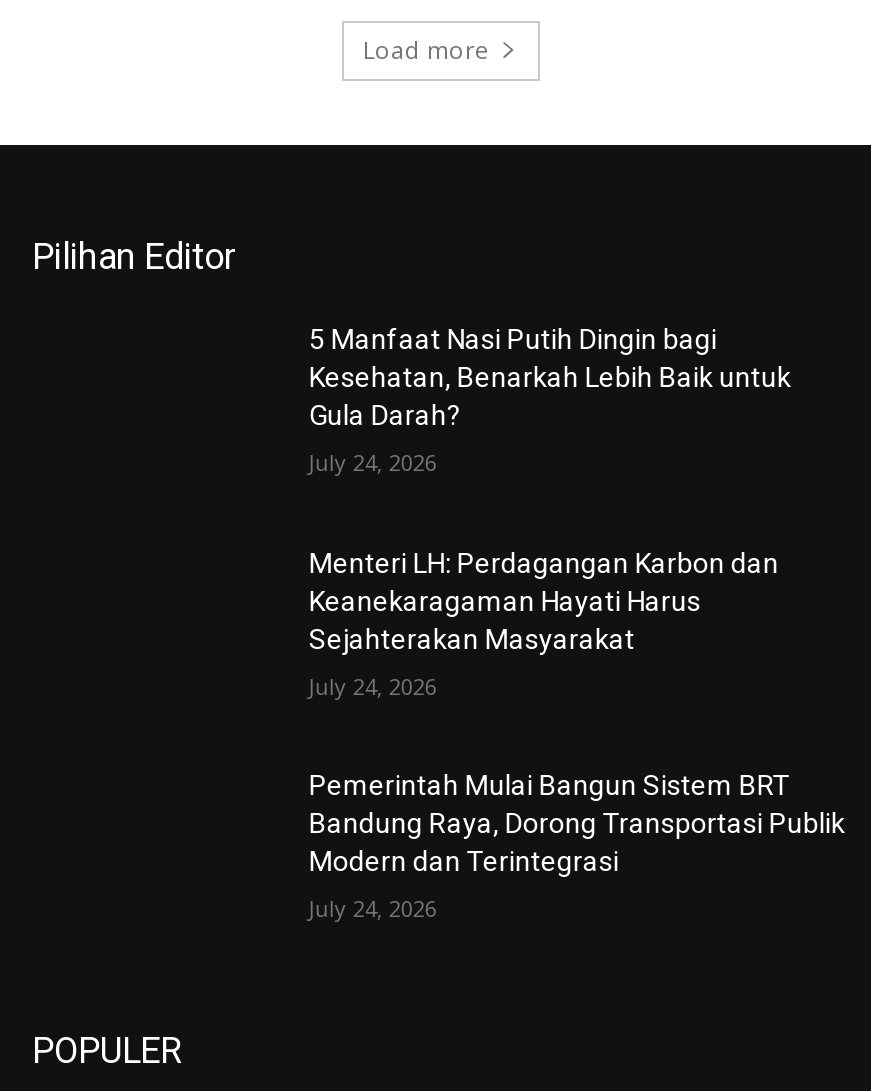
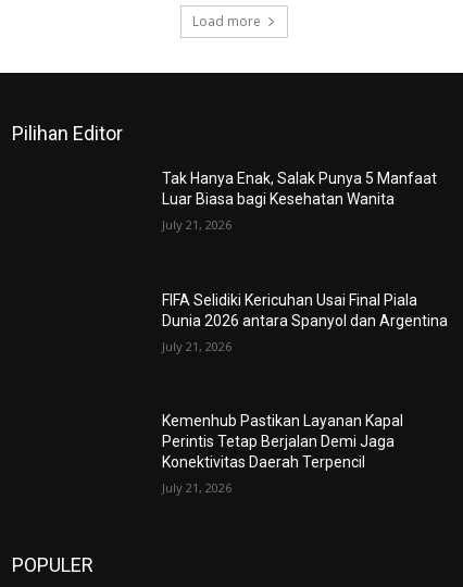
[309,323,791,431] 5 Manfaat Nasi Putih Dingin bagi | Kesehatan, Benarkah Lebih Baik untuk | Gula Darah? -> [162,170,437,208] Tak Hanya Enak, Salak Punya 5 Manfaat | Luar Biasa bagi Kesehatan Wanita
[309,447,437,477] July 24, 2026 -> [162,216,232,233] July 21, 2026
[309,547,779,655] Menteri LH: Perdagangan Karbon dan | Keanekaragaman Hayati Harus | Sejahterakan Masyarakat -> [162,291,448,329] FIFA Selidiki Kericuhan Usai Final Piala | Dunia 2026 antara Spanyol dan Argentina
[309,671,437,701] July 24, 2026 -> [162,338,232,354] July 21, 2026
[309,770,845,878] Pemerintah Mulai Bangun Sistem BRT | Bandung Raya, Dorong Transportasi Publik | Modern dan Terintegrasi -> [162,413,404,471] Kemenhub Pastikan Layanan Kapal | Perintis Tetap Berjalan Demi Jaga | Konektivitas Daerah Terpencil
[309,894,437,924] July 24, 2026 -> [162,480,232,496] July 21, 2026

